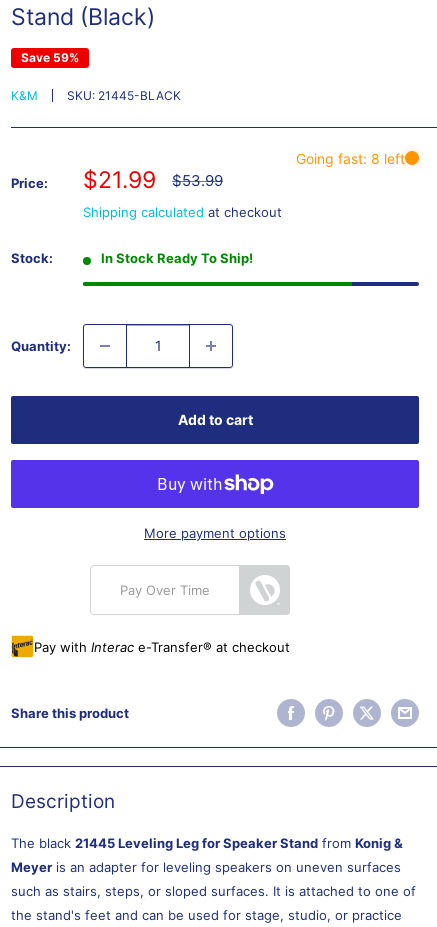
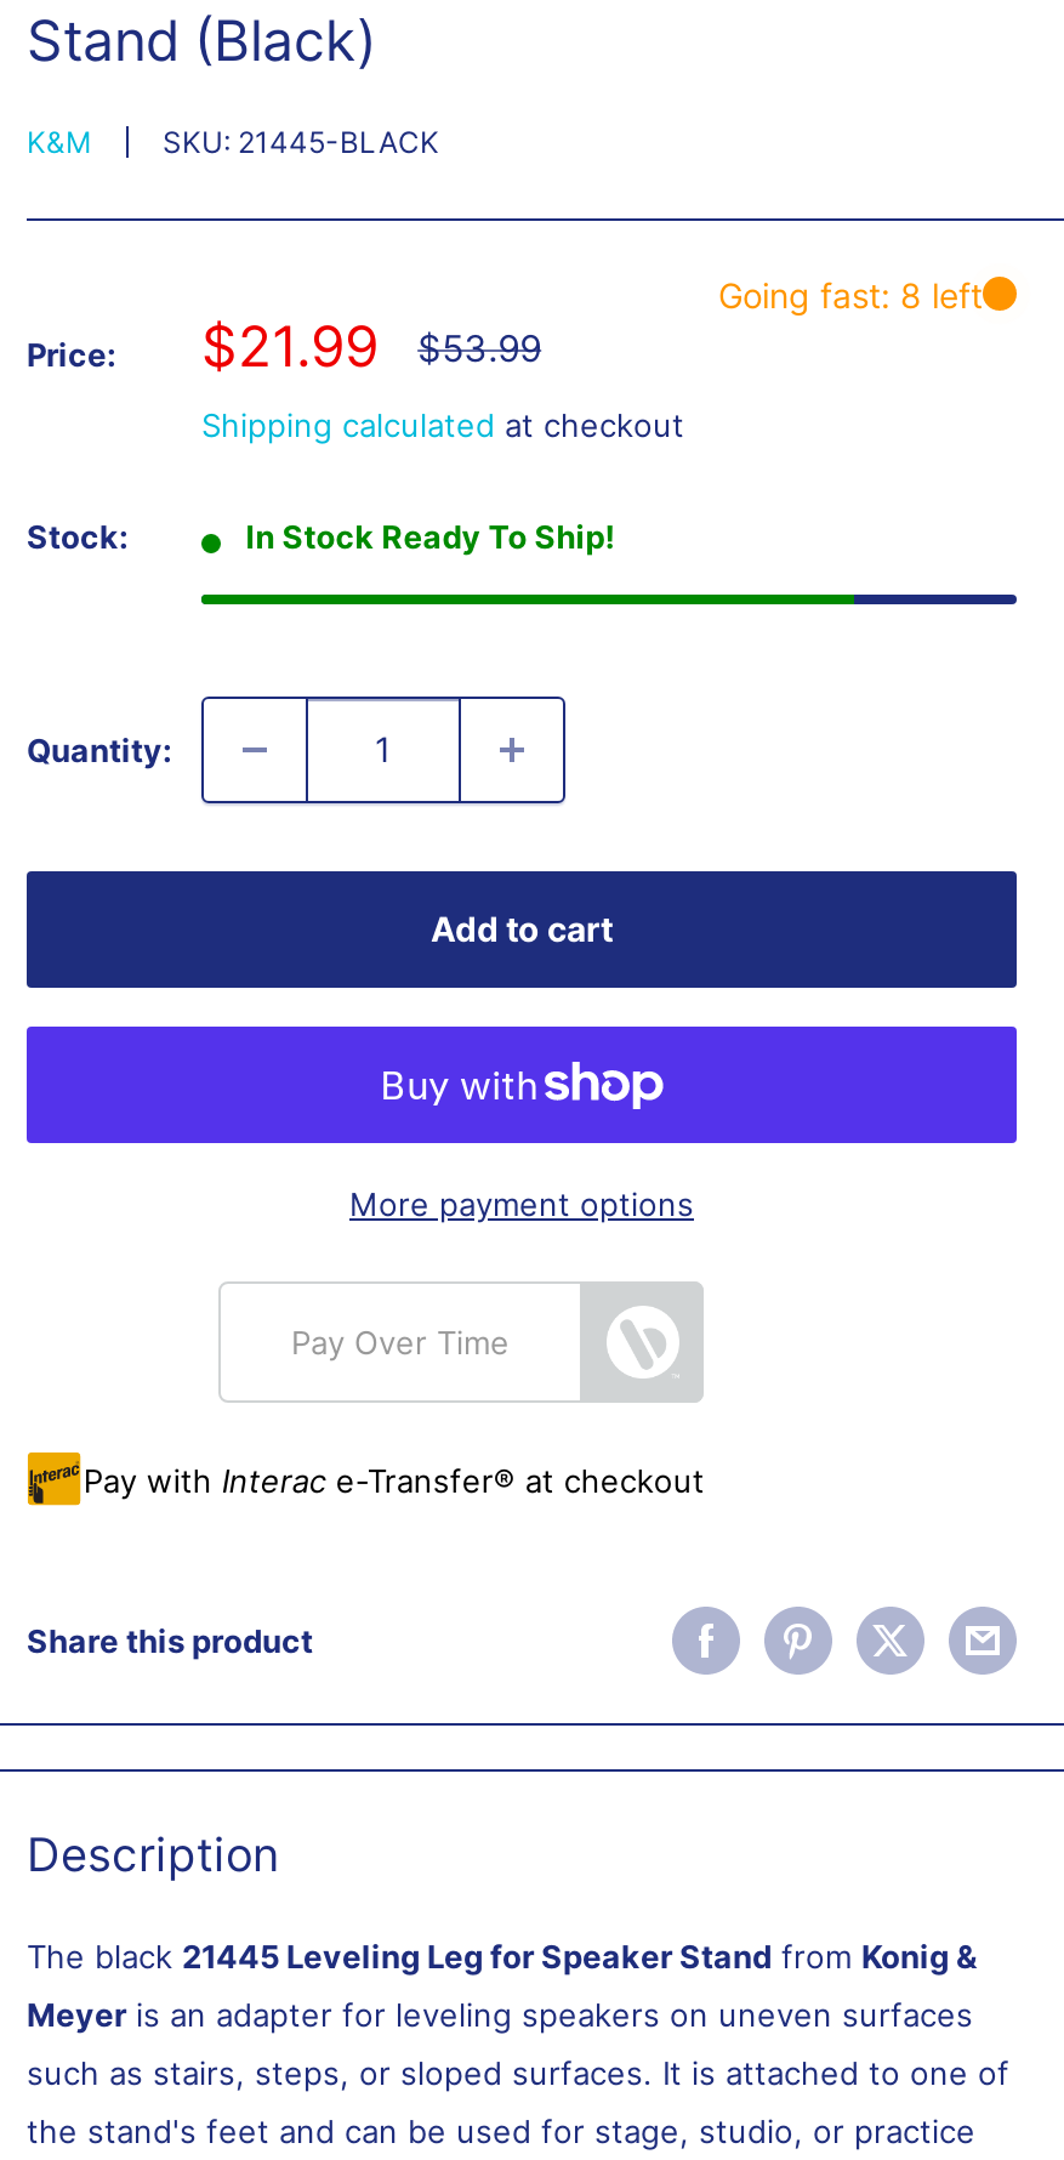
[21,50,79,65] Save 59% -> none

